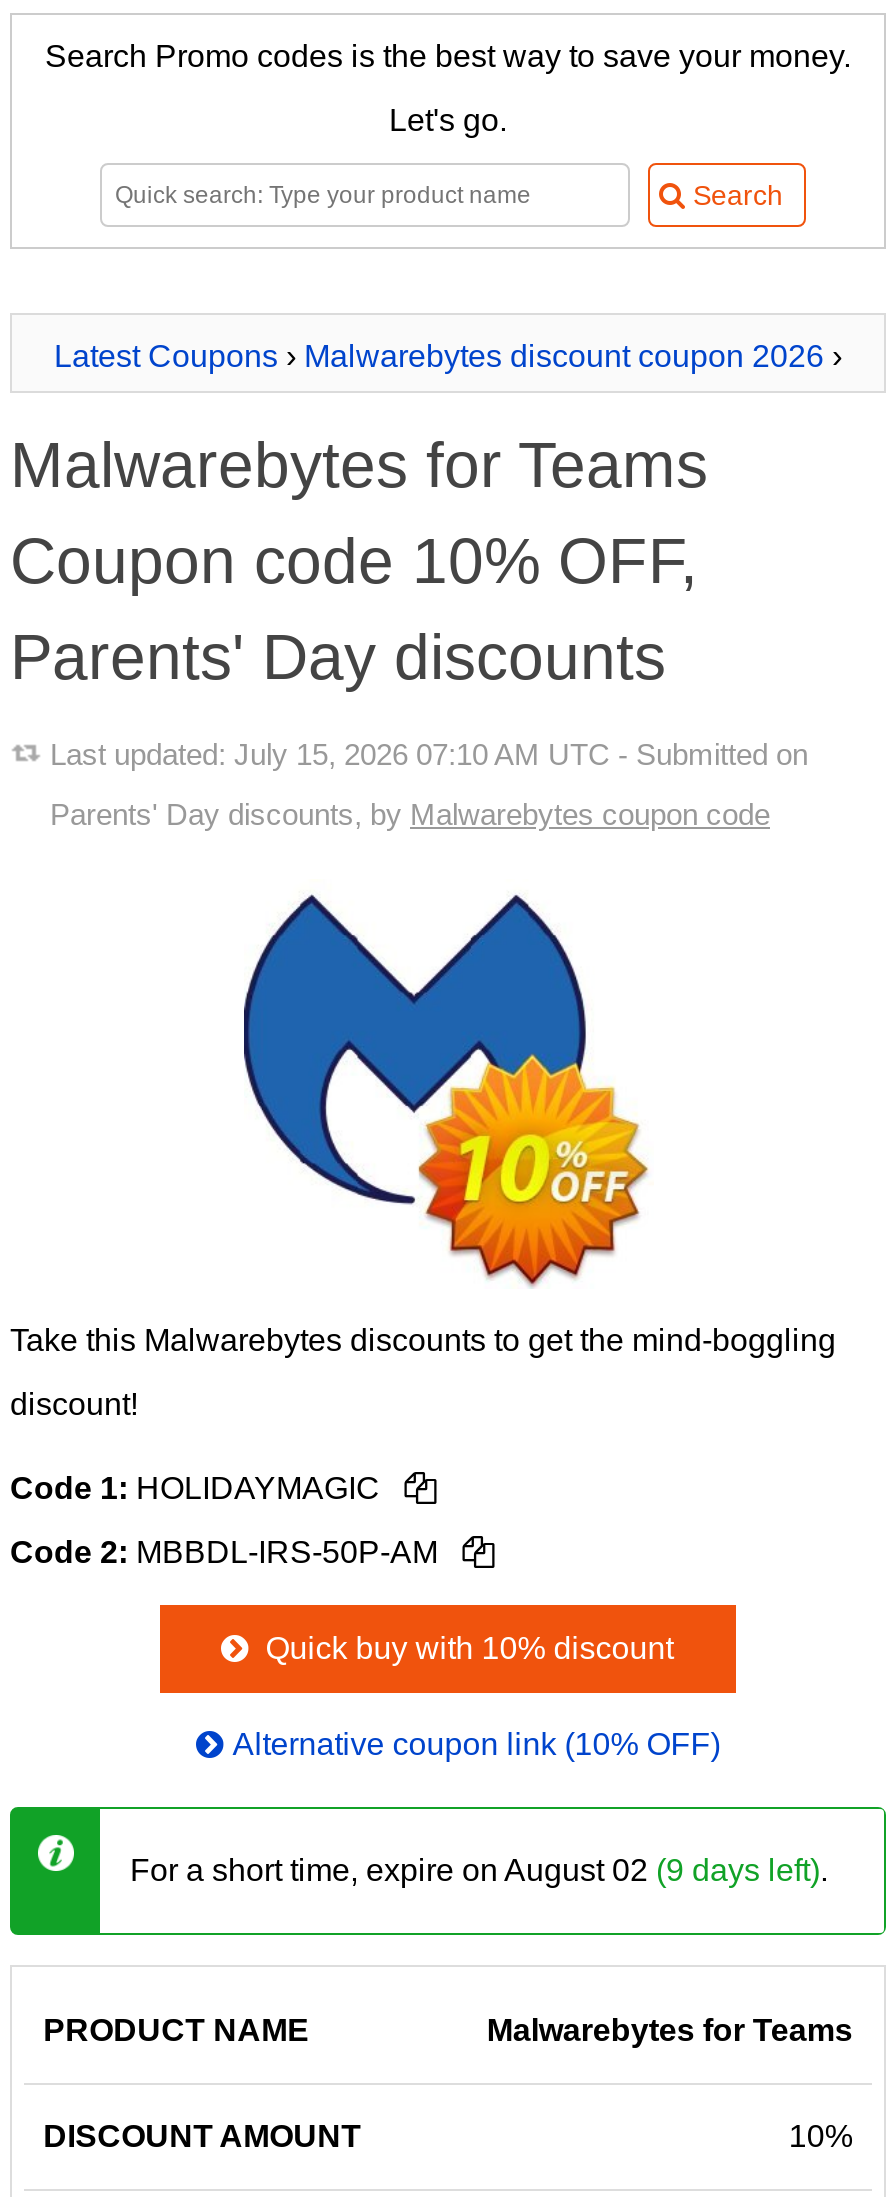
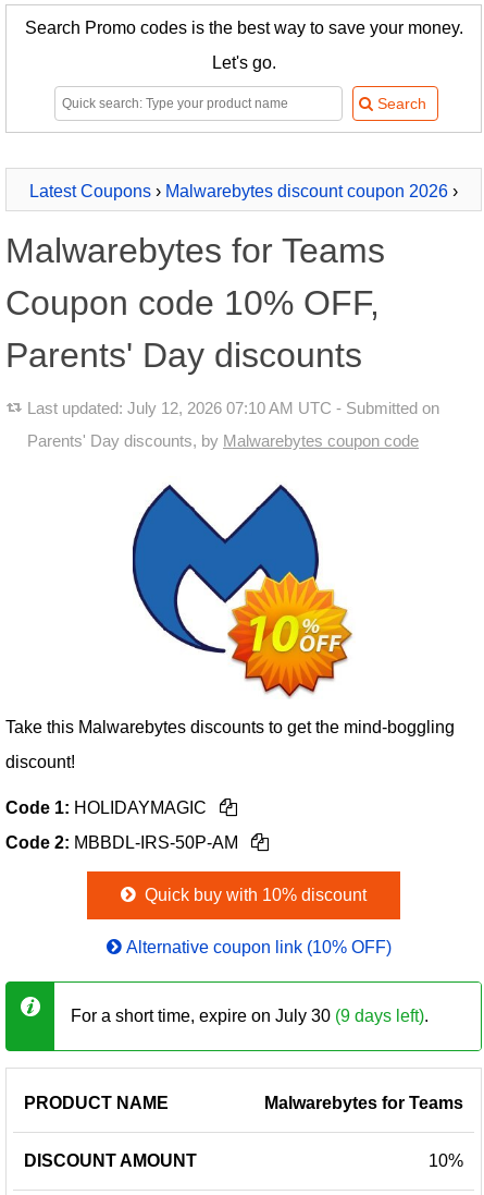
[50,737,808,771] Last updated: July 15, 2026 07:10 AM UTC - Submitted on -> [27,399,439,417] Last updated: July 12, 2026 07:10 AM UTC - Submitted on
[130,1853,828,1887] For a short time, expire on August 02 (9 days left). -> [71,1007,429,1025] For a short time, expire on July 30 (9 days left).

